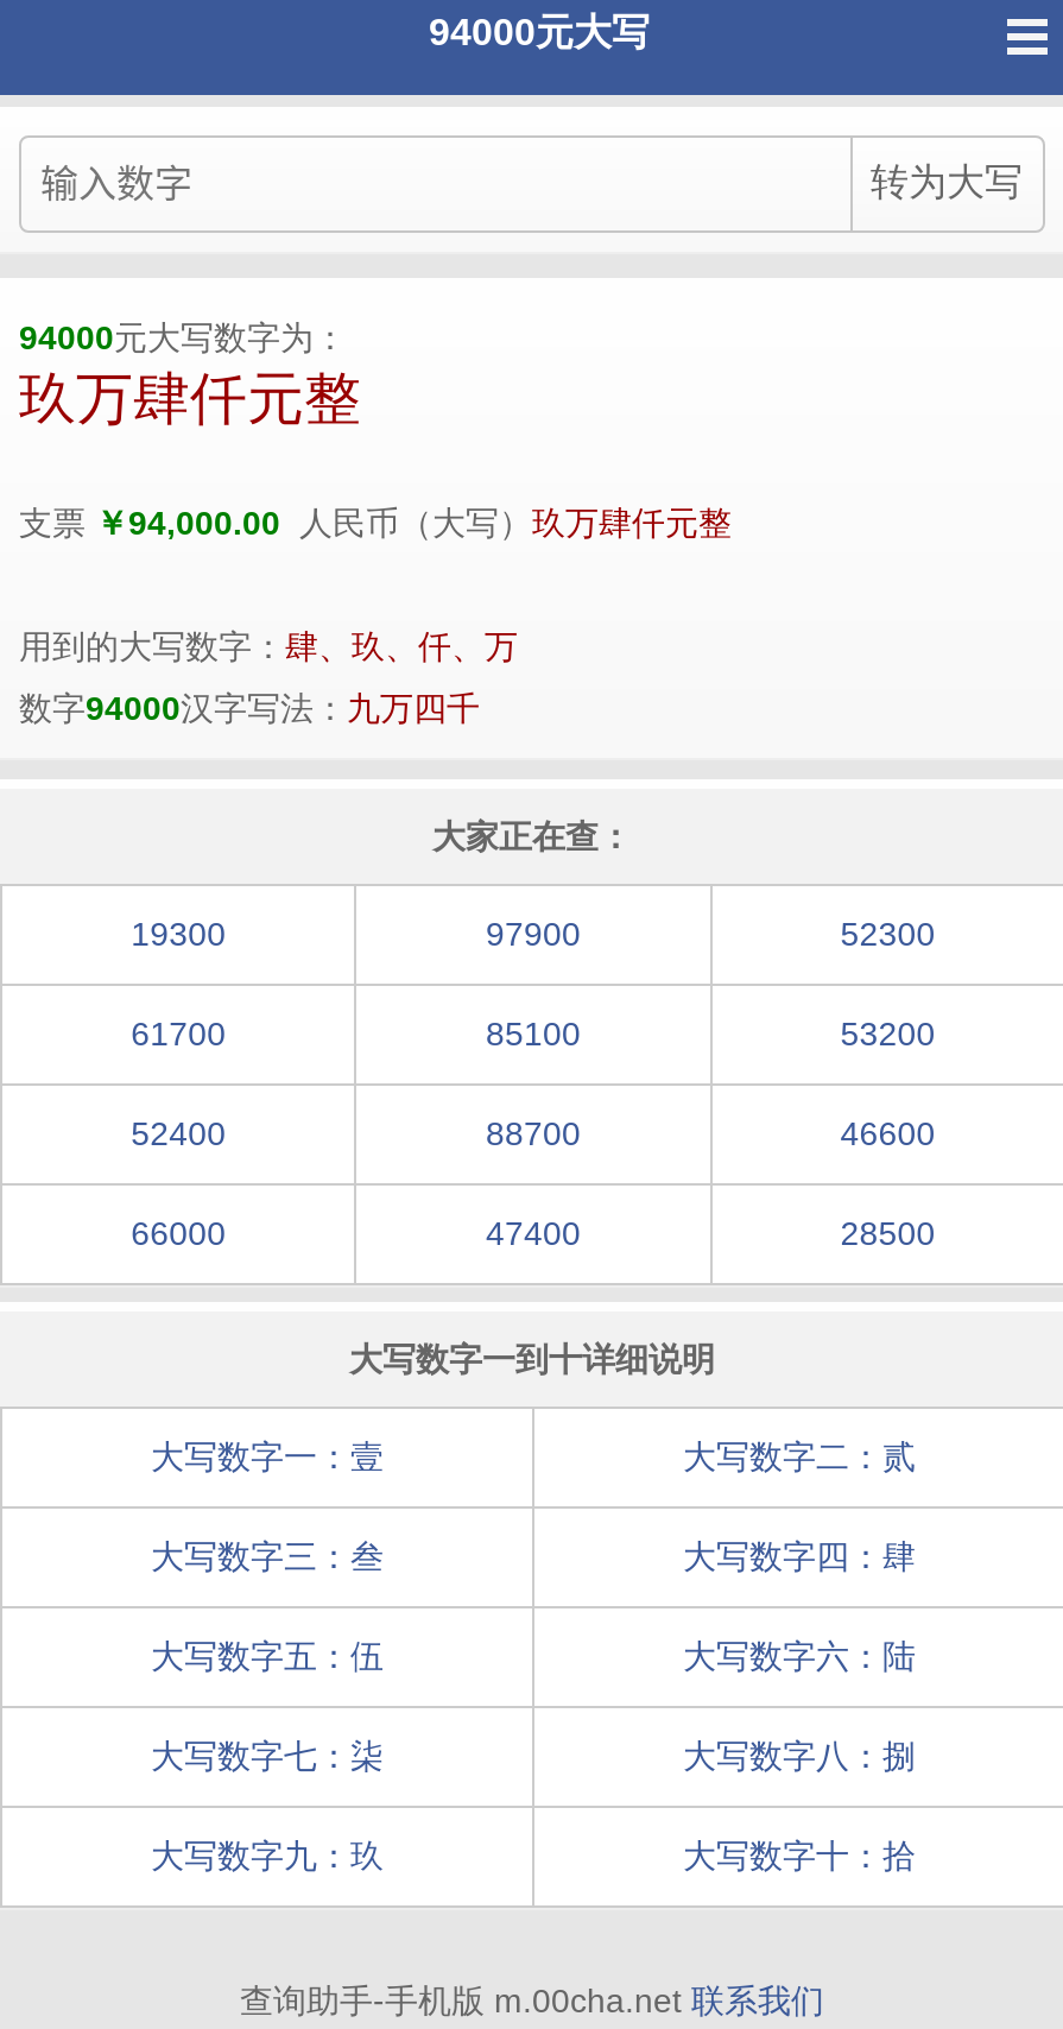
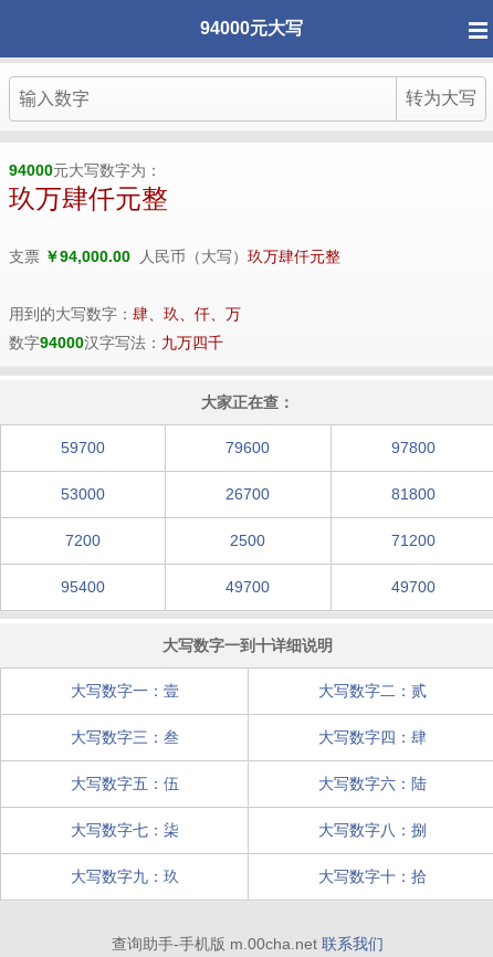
[131,915,226,953] 19300 -> [61,439,105,456] 59700
[486,915,581,953] 97900 -> [226,439,270,456] 79600
[840,915,935,953] 52300 -> [391,439,435,456] 97800
[131,1014,226,1053] 61700 -> [61,485,105,503] 53000
[486,1014,581,1053] 85100 -> [226,485,270,503] 26700
[840,1014,935,1053] 53200 -> [391,485,435,503] 81800
[131,1114,226,1152] 52400 -> [65,532,101,549] 7200
[486,1114,581,1152] 88700 -> [230,532,266,549] 2500
[840,1114,935,1152] 46600 -> [391,532,435,549] 71200
[131,1214,226,1252] 66000 -> [61,578,105,596] 95400
[486,1214,581,1252] 47400 -> [226,578,270,596] 49700
[840,1214,935,1252] 28500 -> [391,578,435,596] 49700

